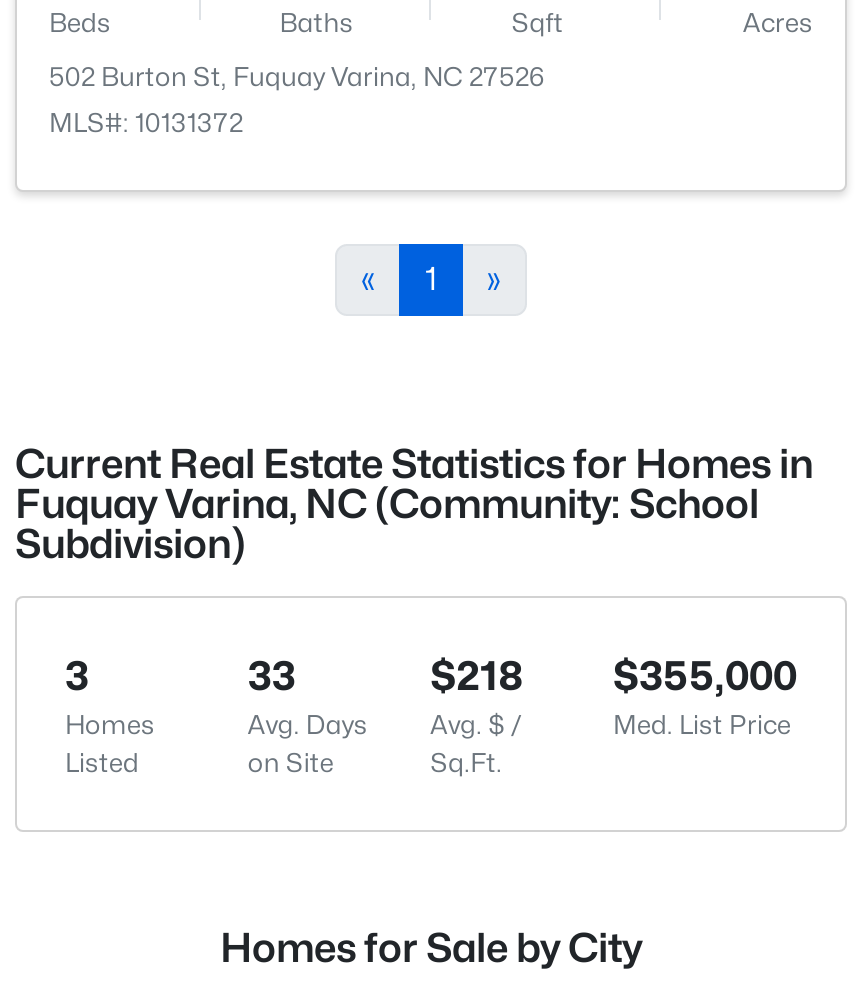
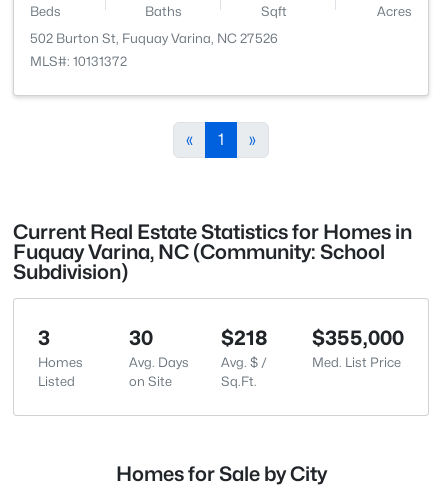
[248,652,296,700] 33 -> [129,326,153,350] 30

